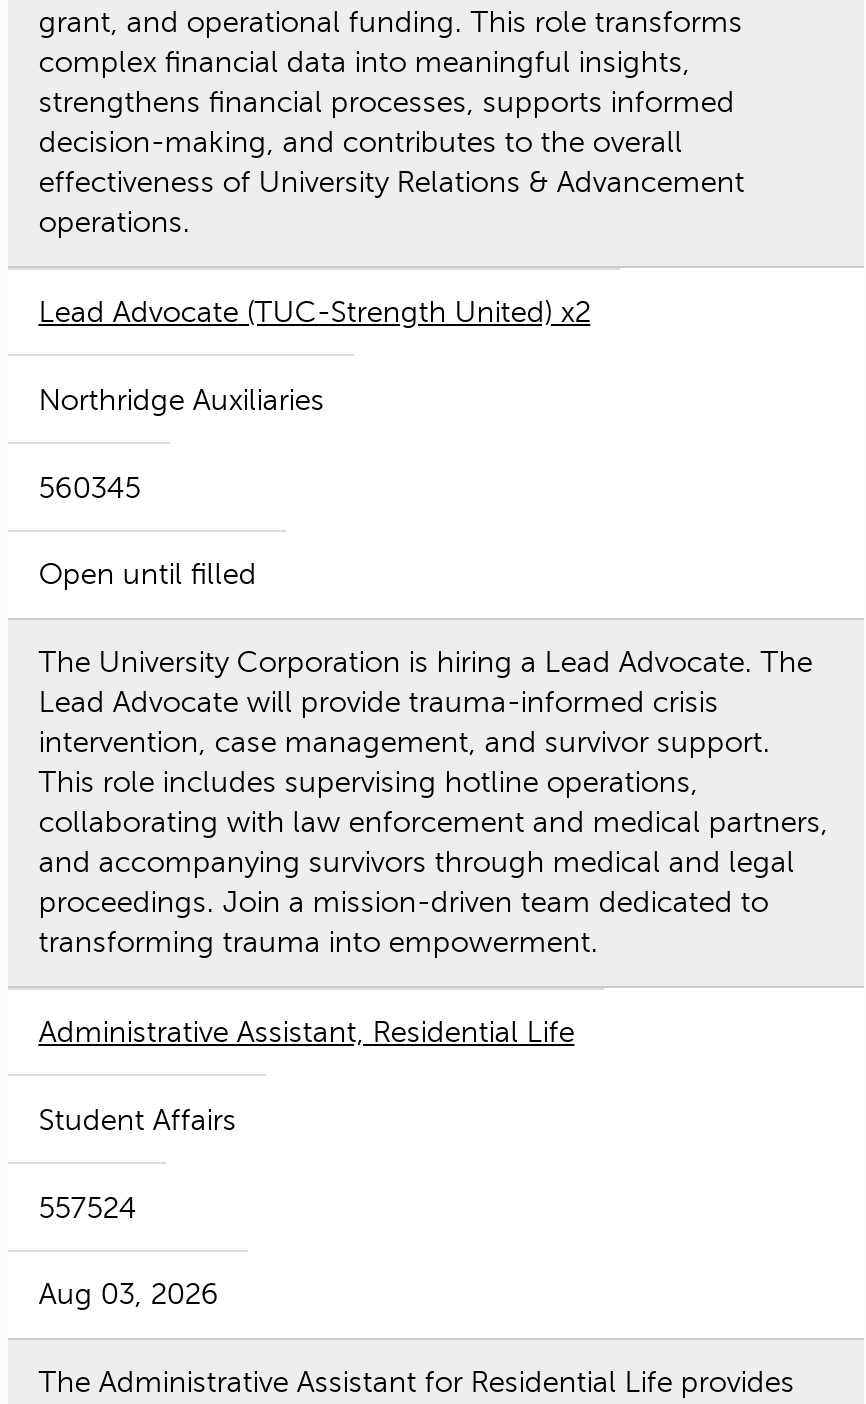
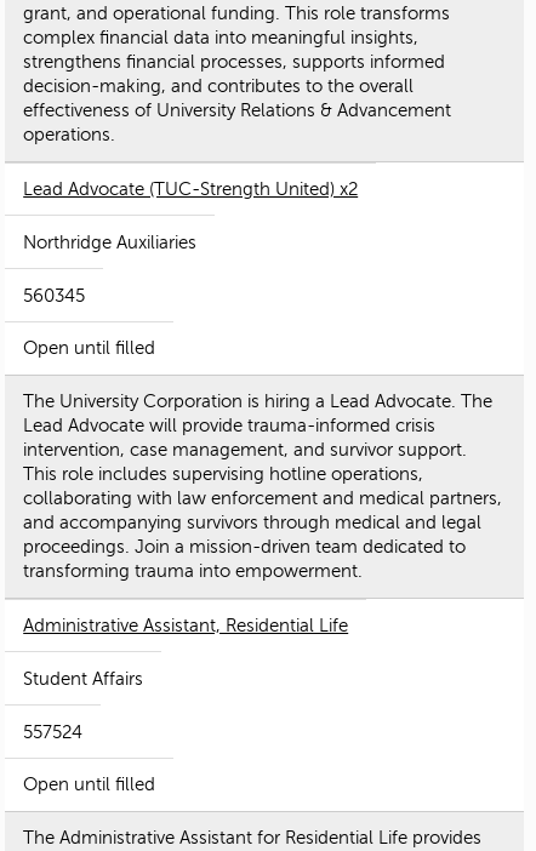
[38,1279,218,1311] Aug 03, 2026 -> [23,775,155,794] Open until filled

